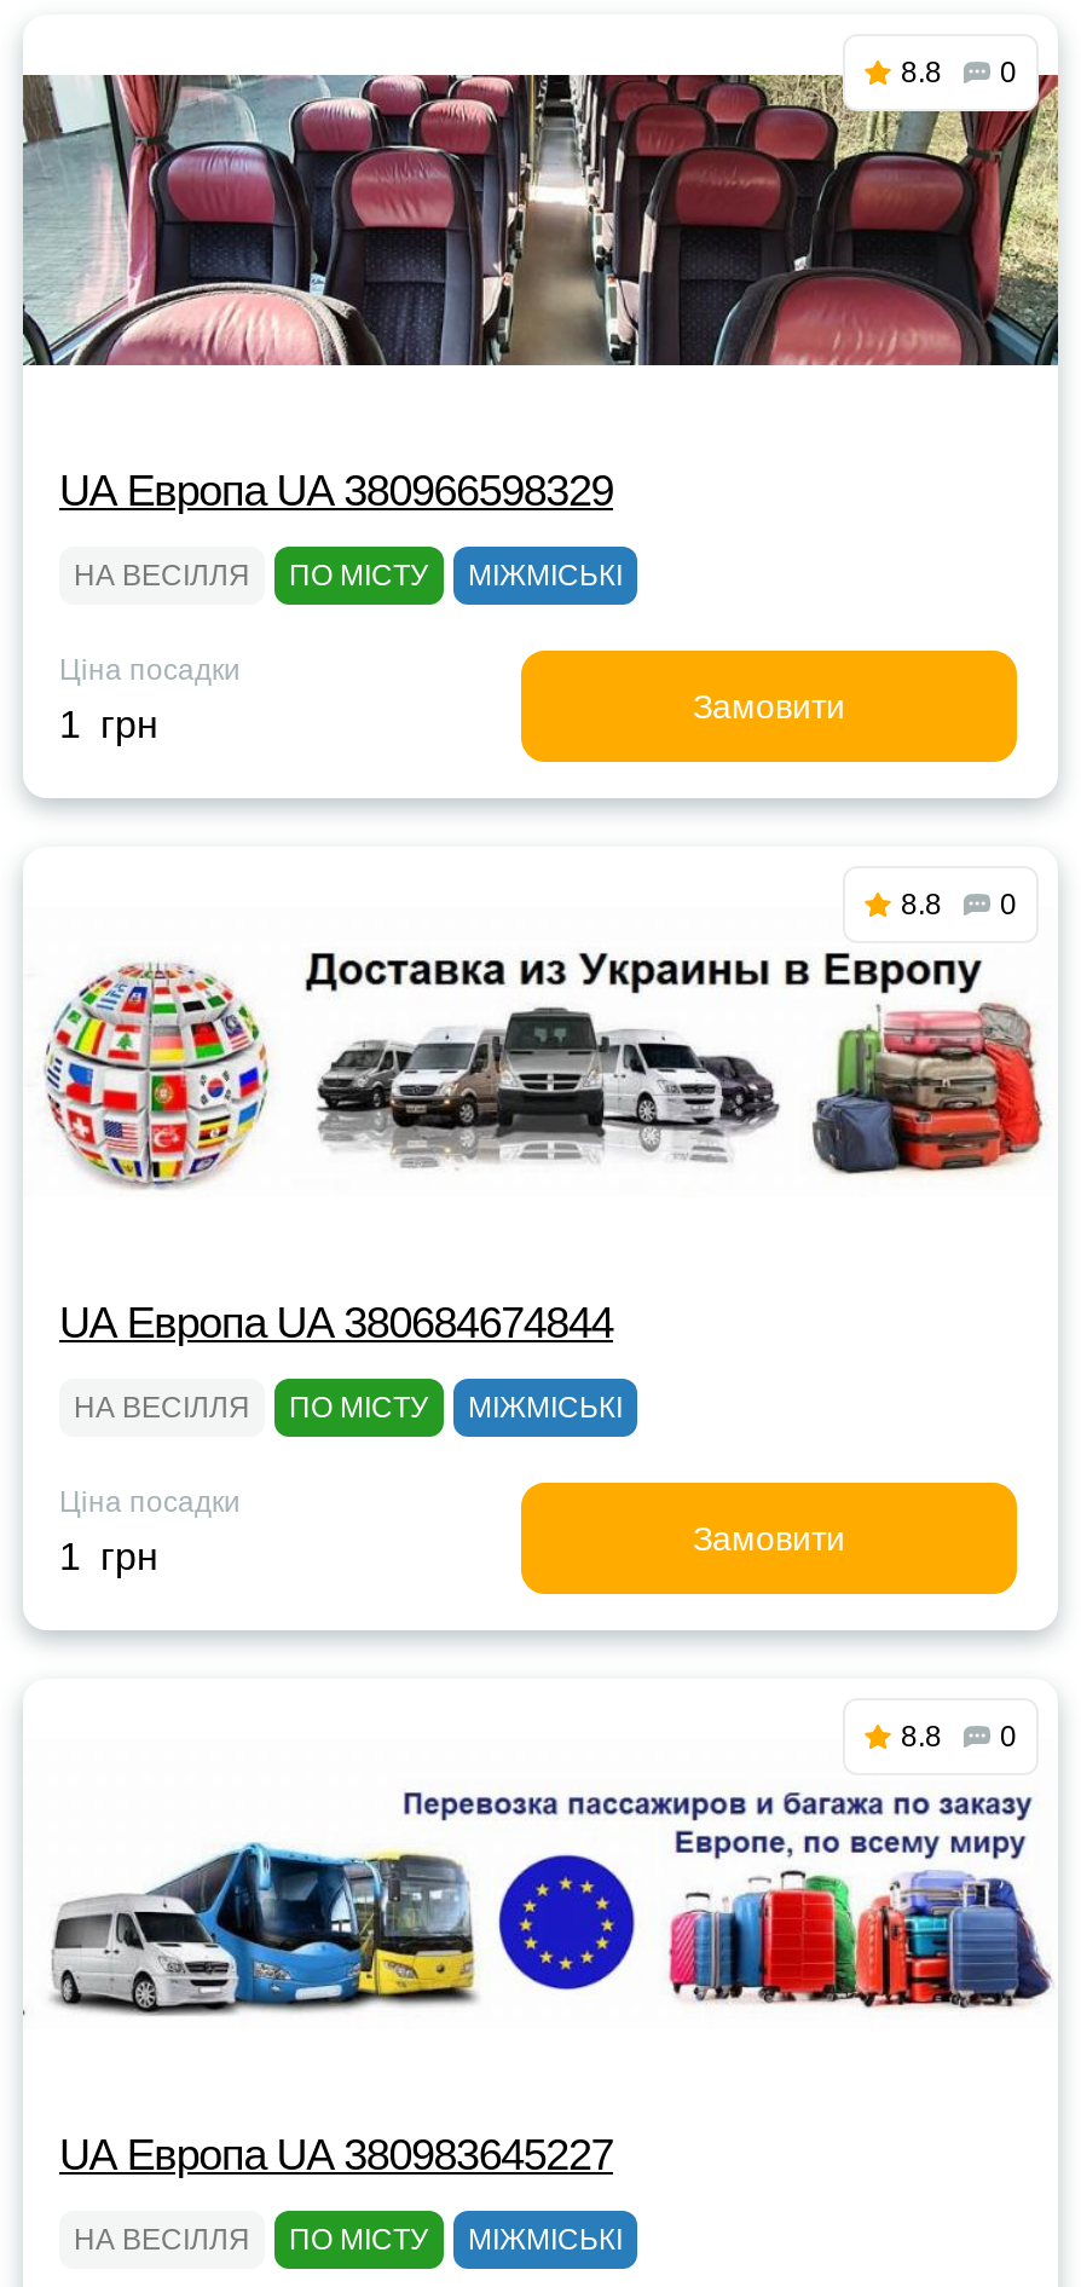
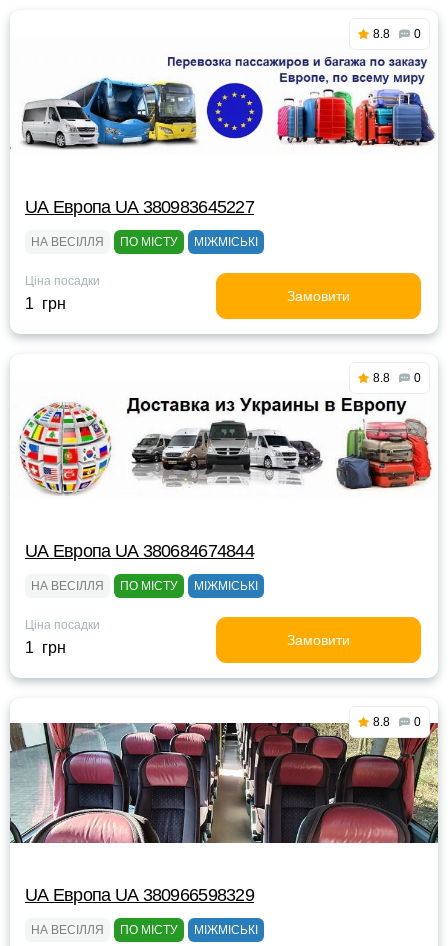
moved [21,73,1060,368] -> [9,722,439,844]: [image]
[59,467,613,515] UА Европа UА 380966598329 -> [25,197,254,217] UА Европа UА 380983645227
moved [23,1739,1058,2029] -> [10,35,438,155]: [image]
[59,2131,613,2179] UА Европа UА 380983645227 -> [25,885,254,905] UА Европа UА 380966598329

